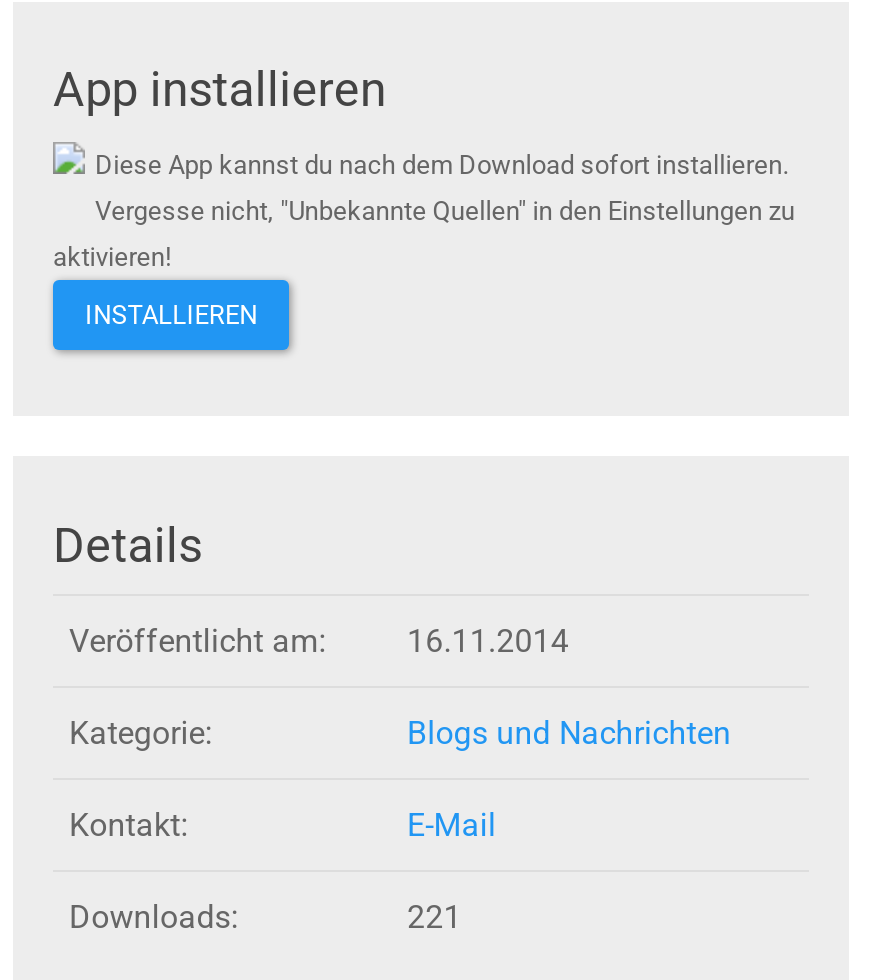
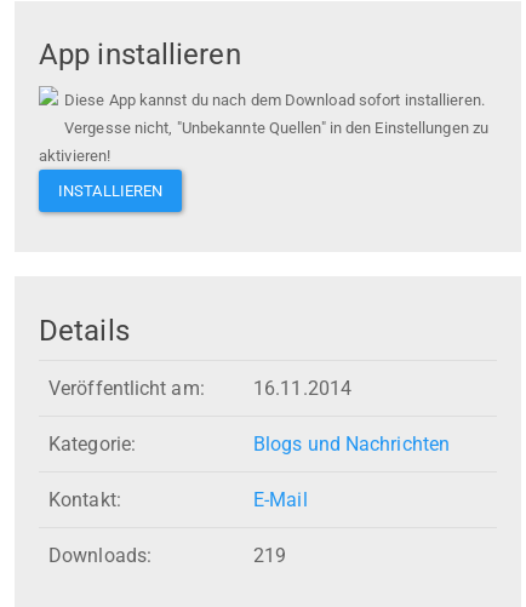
[407,898,462,936] 221 -> [253,544,286,567] 219

